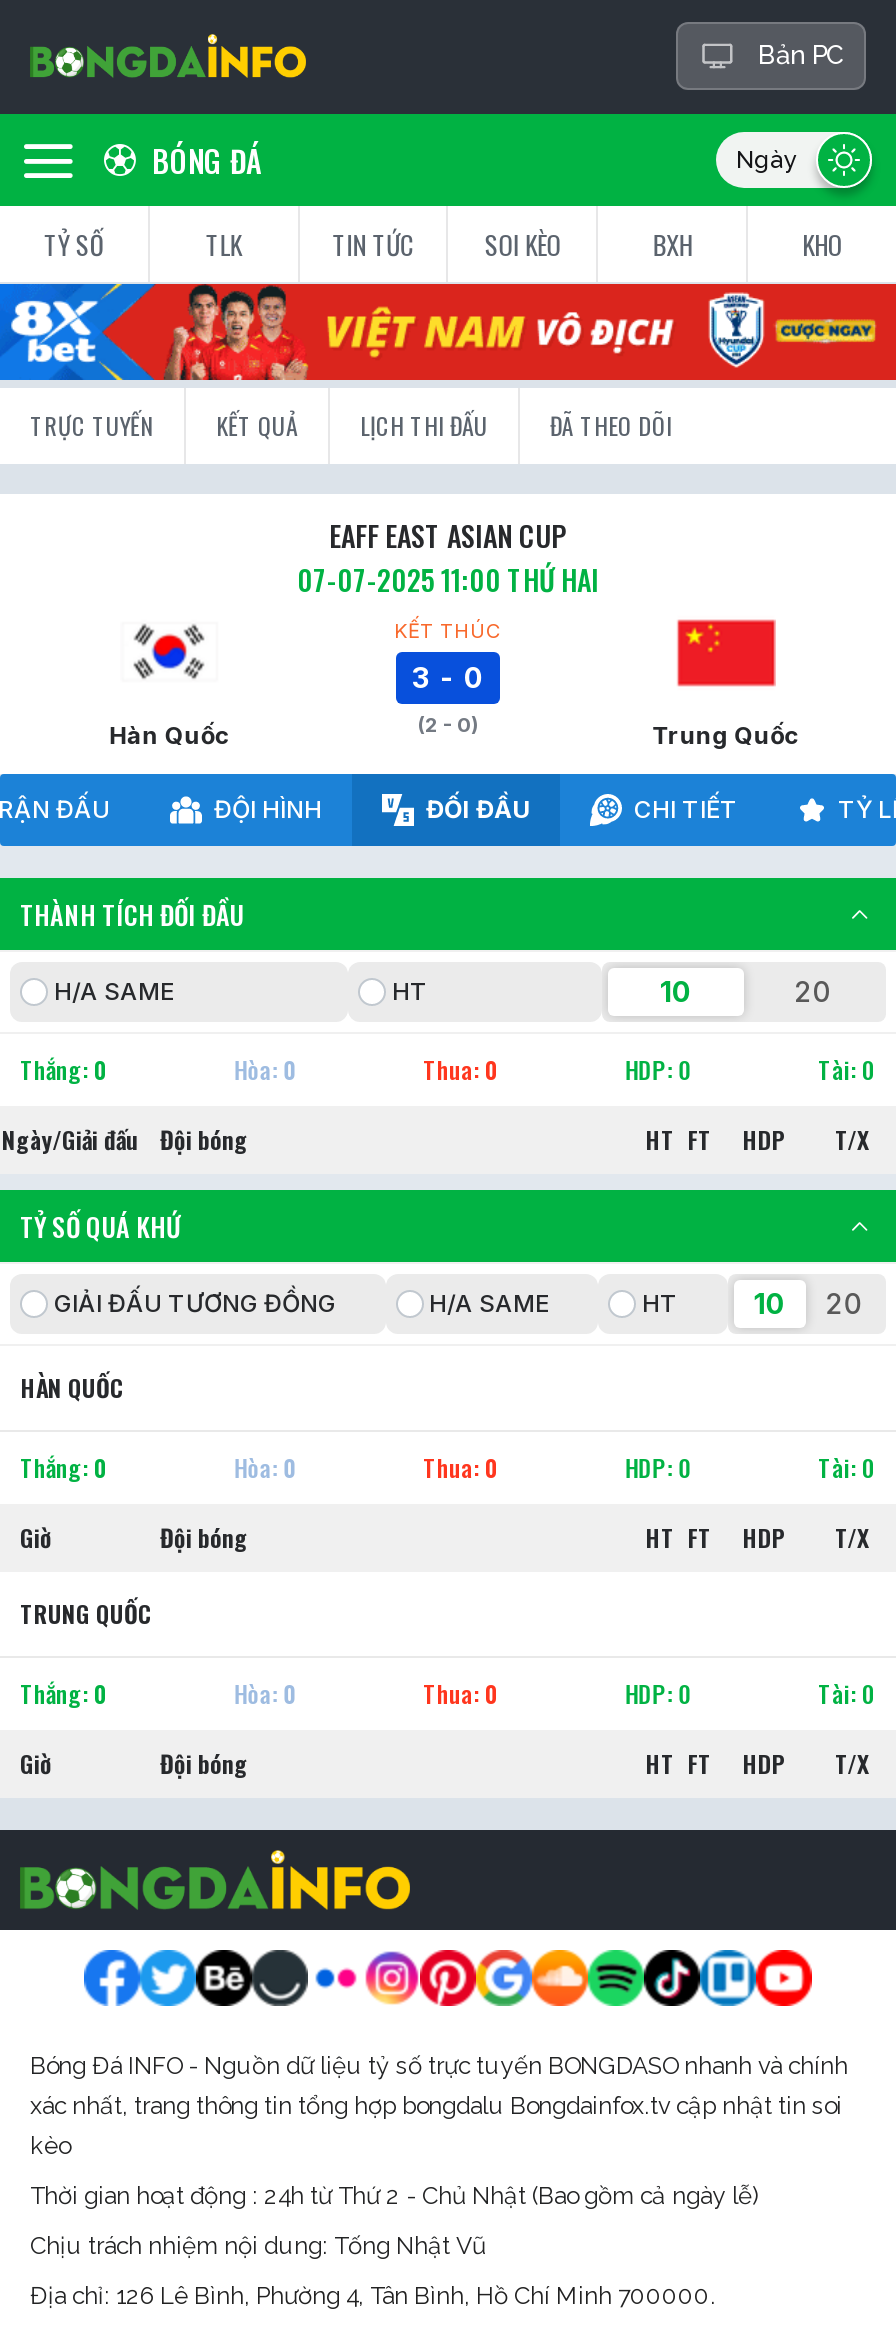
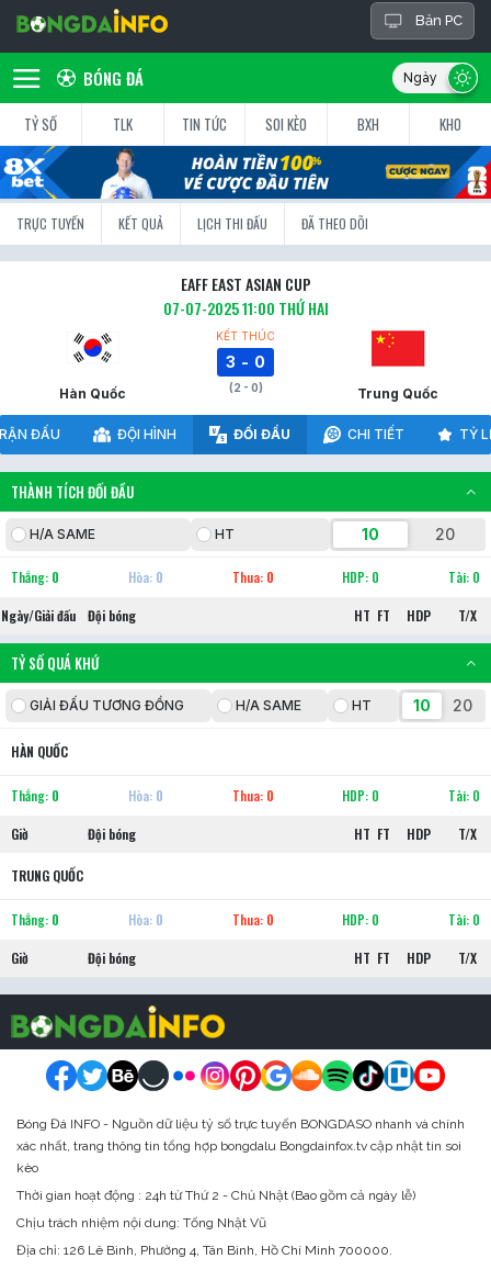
[8,282,890,382] [image] -> [3,145,488,200] [image]

